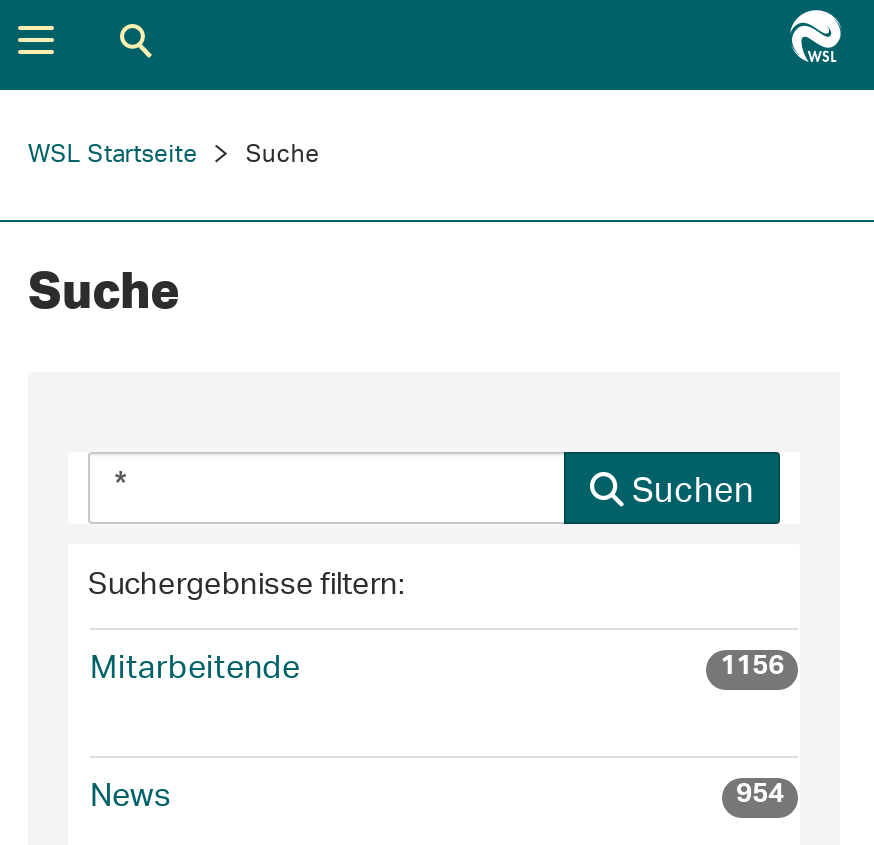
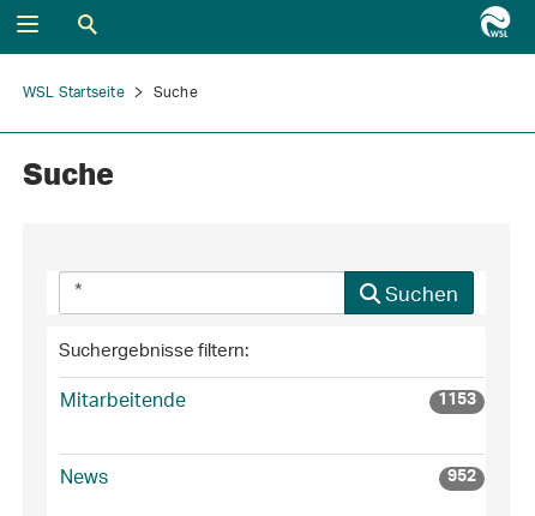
[720,642,784,698] 1156 -> [438,385,476,419] 1153
[736,770,784,826] 954 -> [447,462,476,496] 952

